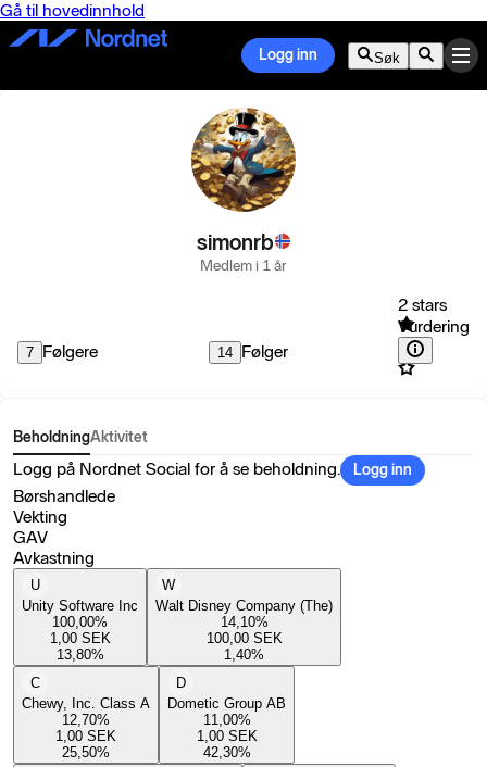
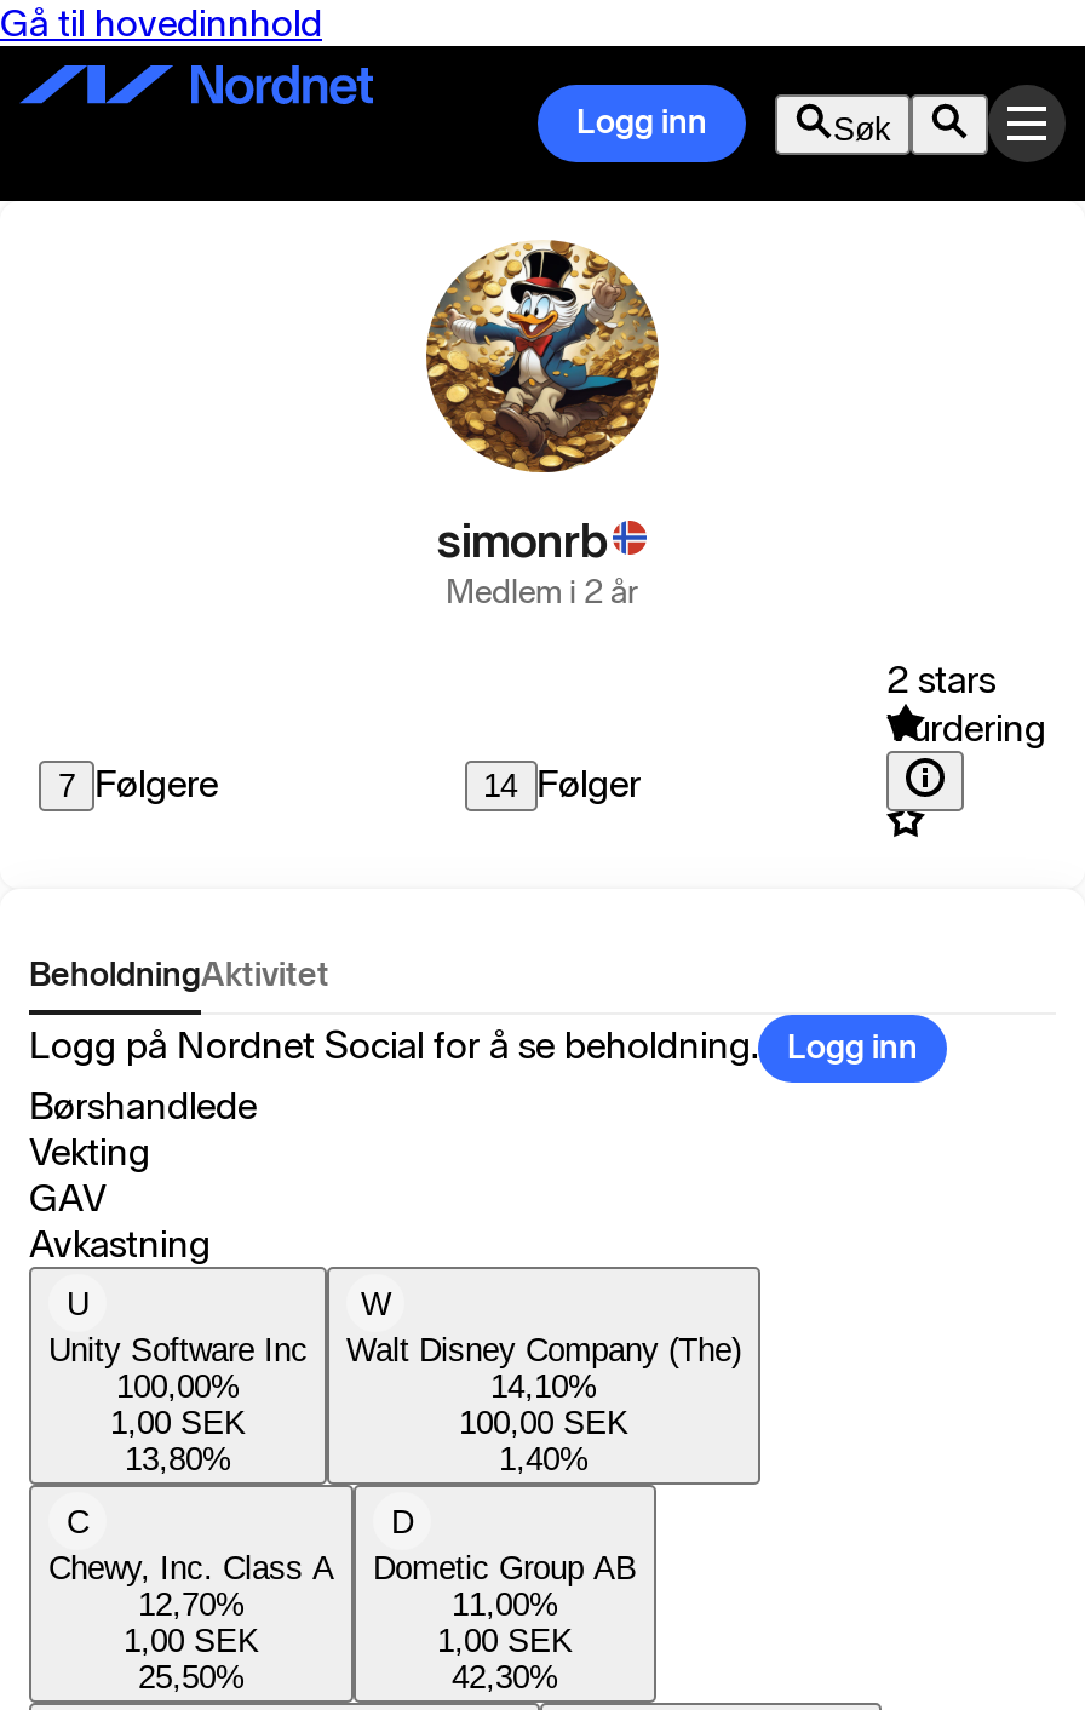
[200,256,287,275] Medlem i 1 år -> [446,572,639,613] Medlem i 2 år

